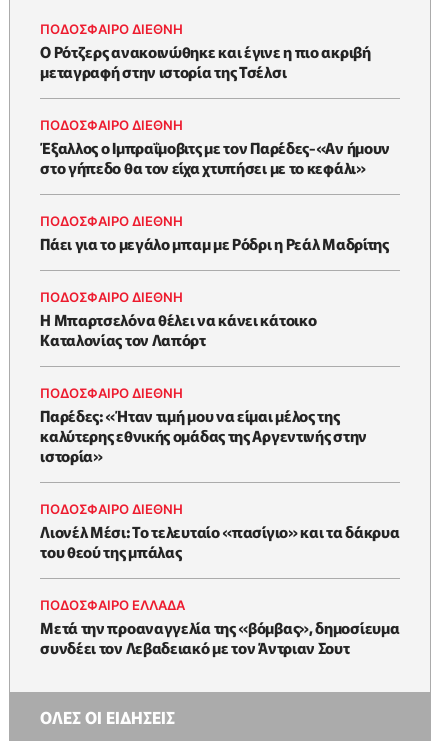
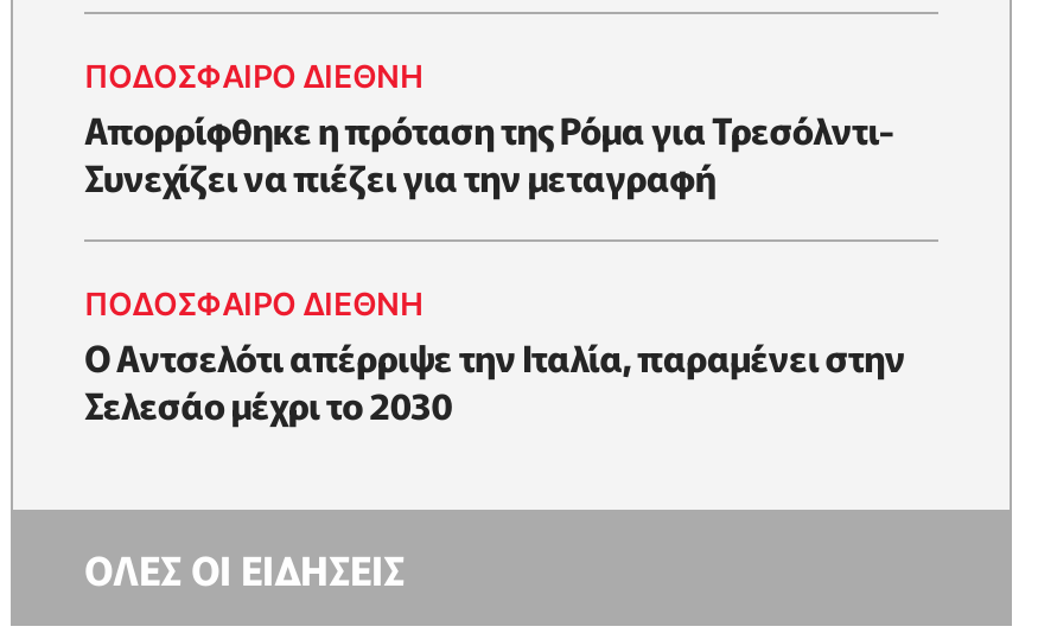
[40,40,371,82] Ο Ρότζερς ανακοινώθηκε και έγινε η πιο ακριβή | μεταγραφή στην ιστορία της Τσέλσι -> [84,101,895,201] Απορρίφθηκε η πρόταση της Ρόμα για Τρεσόλντι- | Συνεχίζει να πιέζει για την μεταγραφή
[40,136,399,658] Έξαλλος ο Ιμπραΐμοβιτς με τον Παρέδες-«Αν ήμουν | στο γήπεδο θα τον είχα χτυπήσει με το κεφάλι» | ΠΟΔΟΣΦΑΙΡΟ ΔΙΕΘΝΗ | Πάει για το μεγάλο μπαμ με Ρόδρι η Ρεάλ Μαδρίτης | ΠΟΔΟΣΦΑΙΡΟ ΔΙΕΘΝΗ | Η Μπαρτσελόνα θέλει να κάνει κάτοικο | Καταλονίας τον Λαπόρτ | ΠΟΔΟΣΦΑΙΡΟ ΔΙΕΘΝΗ | Παρέδες: «Ήταν τιμή μου να είμαι μέλος της | καλύτερης εθνικής ομάδας της Αργεντινής στην | ιστορία» | ΠΟΔΟΣΦΑΙΡΟ ΔΙΕΘΝΗ | Λιονέλ Μέσι: Το τελευταίο «πασίγιο» και τα δάκρυα | του θεού της μπάλας | ΠΟΔΟΣΦΑΙΡΟ ΕΛΛΑΔΑ | Μετά την προαναγγελία της «βόμβας», δημοσίευμα | συνδέει τον Λεβαδειακό με τον Άντριαν Σουτ -> [84,329,905,428] Ο Αντσελότι απέρριψε την Ιταλία, παραμένει στην | Σελεσάο μέχρι το 2030

